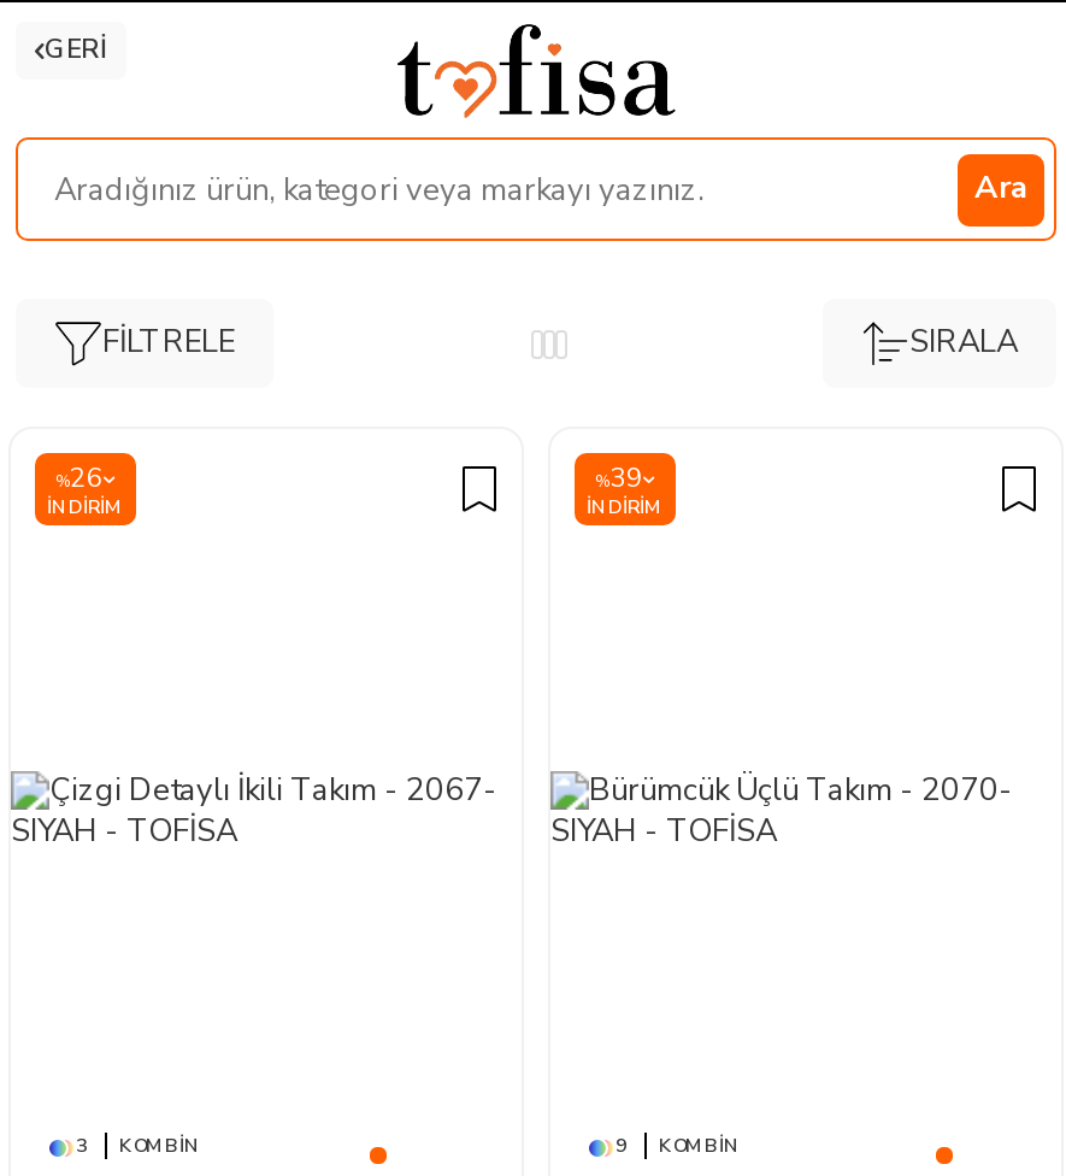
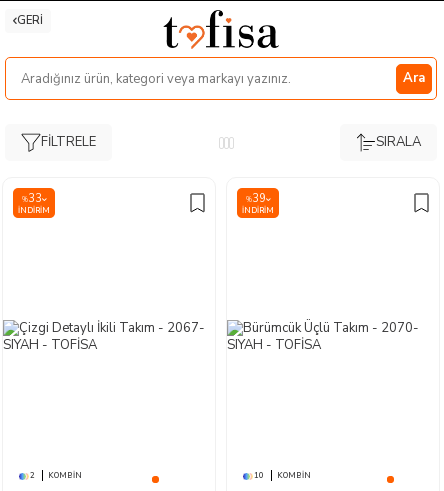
[55,461,104,497] %26 -> [21,191,41,206] %33
[76,1133,201,1160] 3 KOMBIN -> [30,470,82,481] 2 KOMBIN
[616,1133,741,1160] 9 KOMBIN -> [254,470,311,481] 10 KOMBIN

